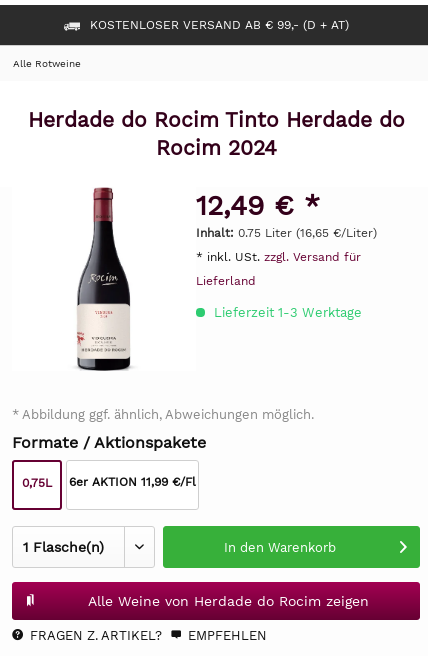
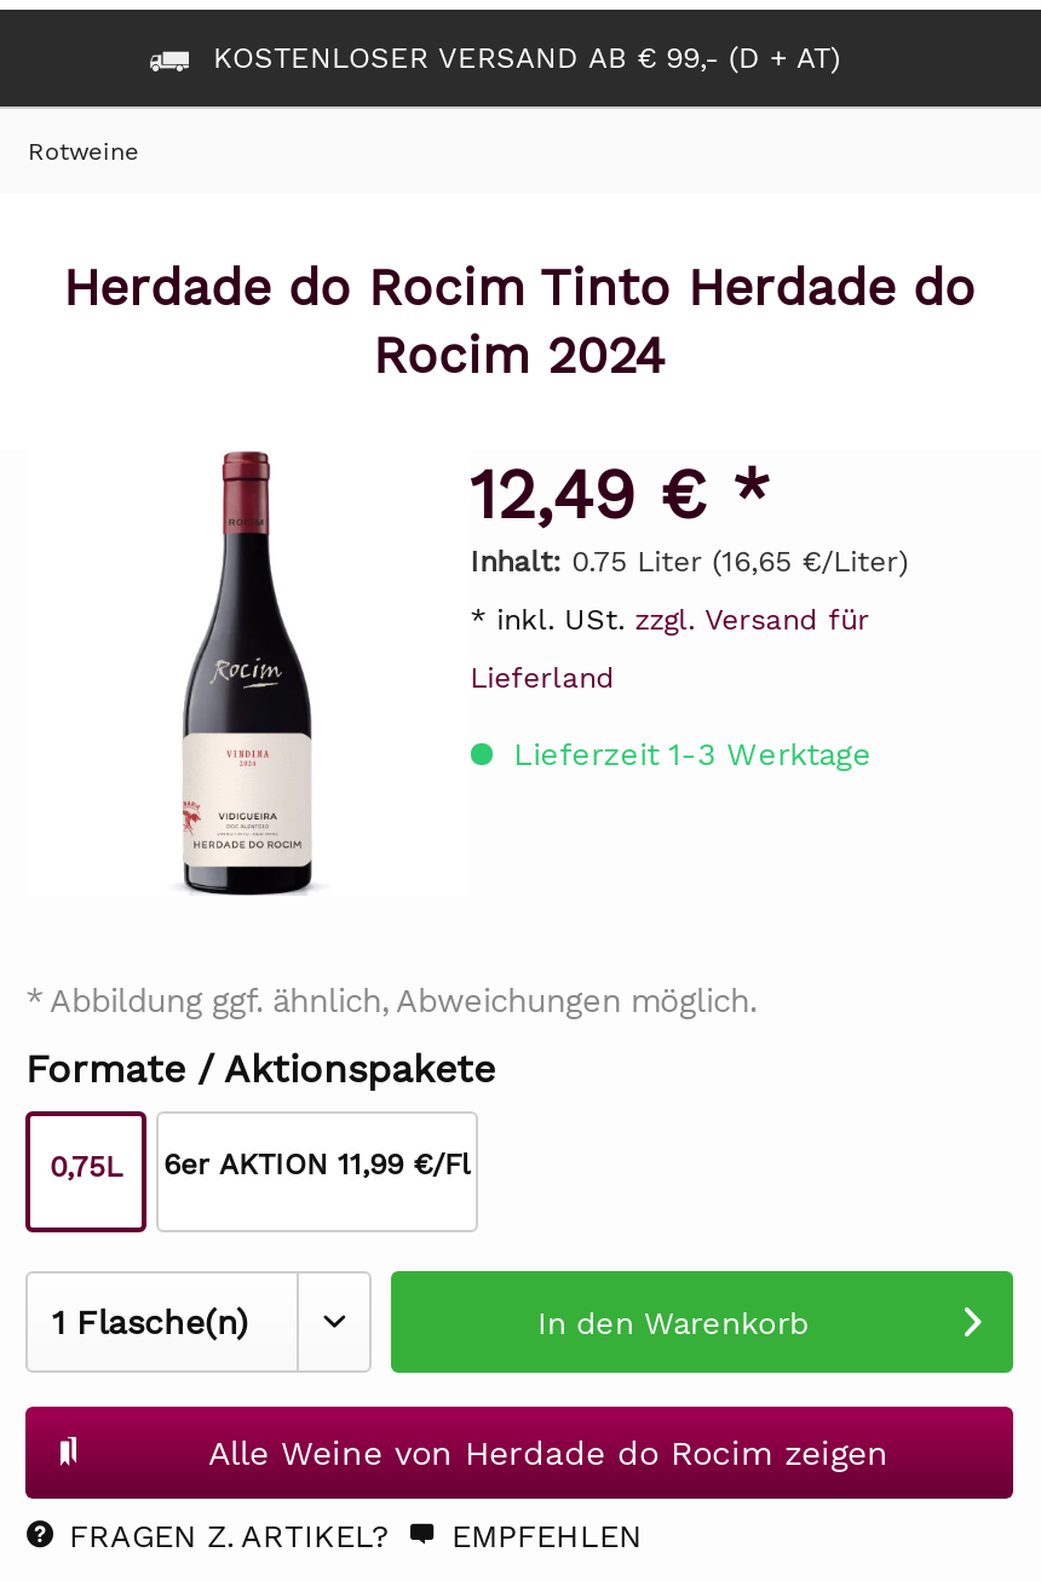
[13,58,81,69] Alle Rotweine -> [28,138,139,165] Rotweine

